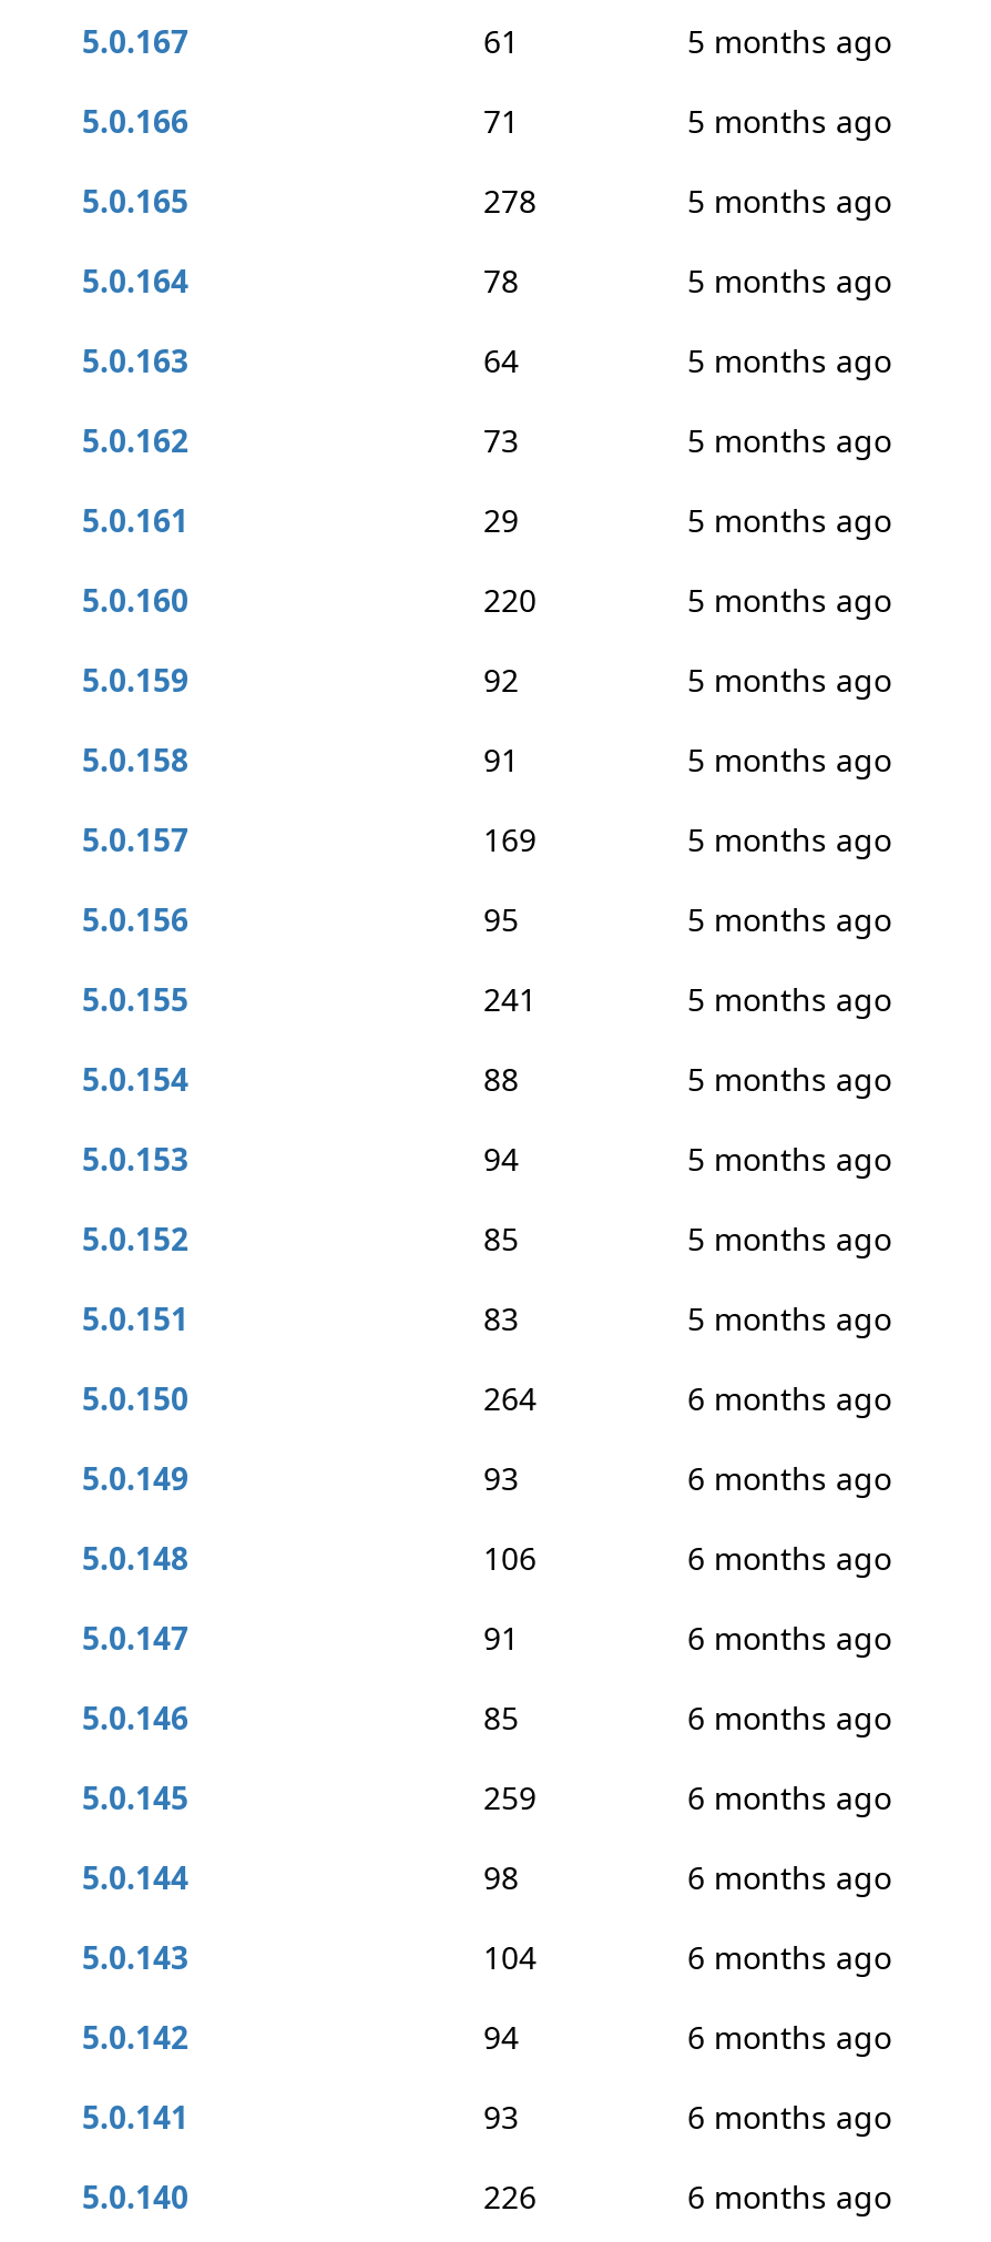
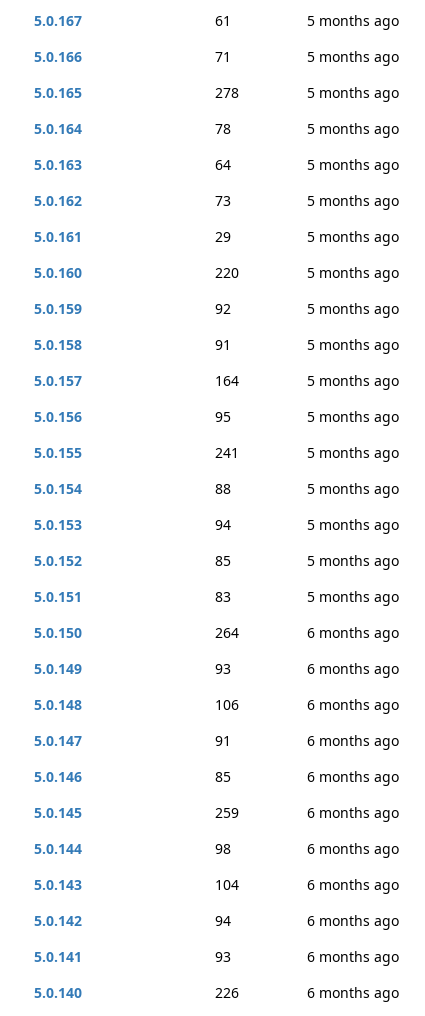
[483,818,537,860] 169 -> [215,371,239,390] 164

